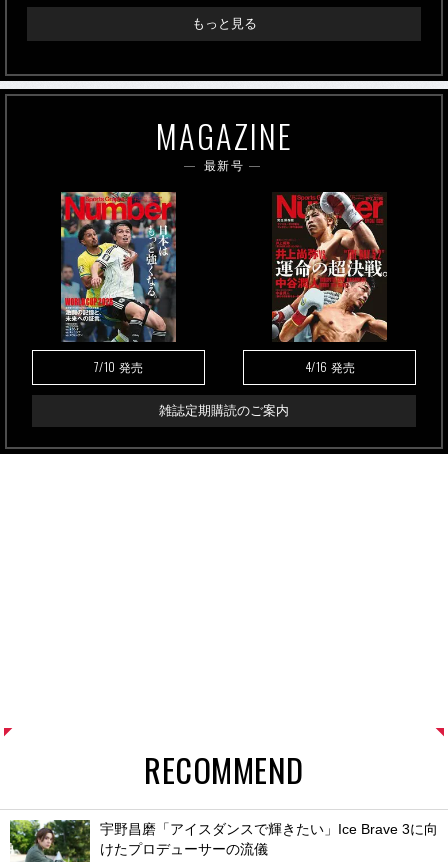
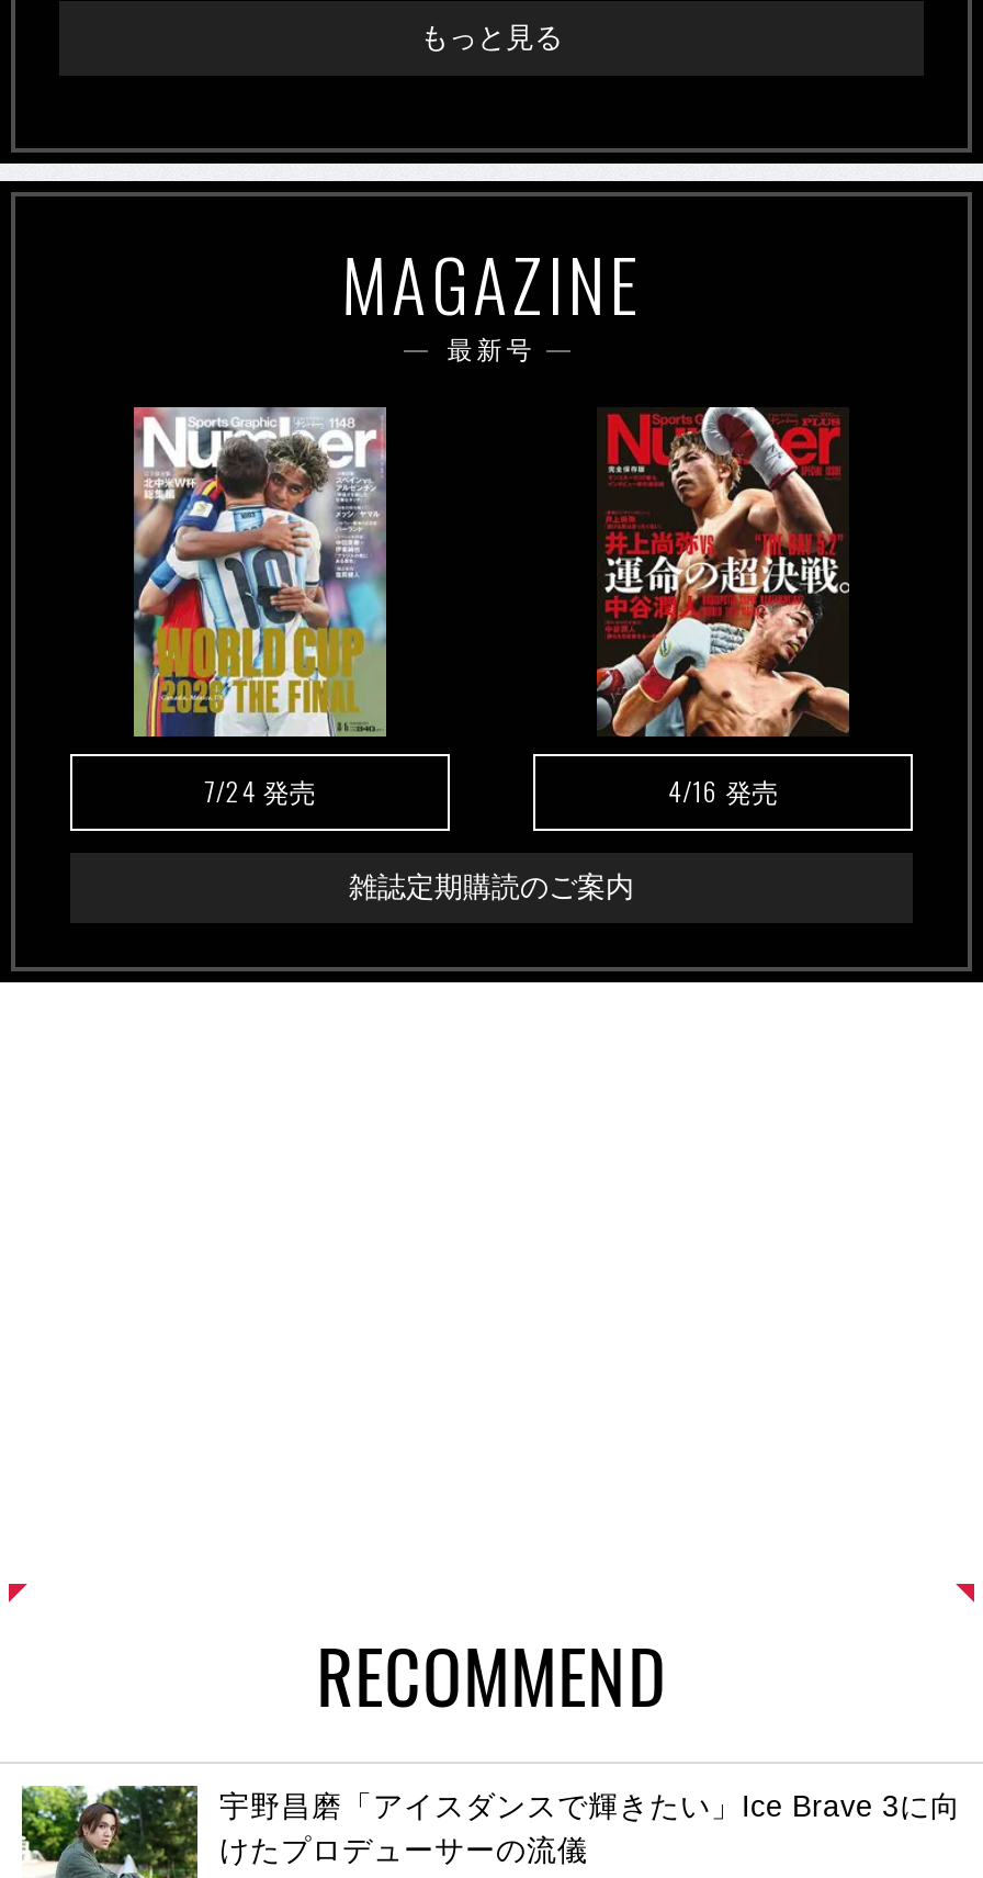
[61,191,176,374] [image] | 7/10発売 -> [132,405,388,808] [image] | 7/24発売

